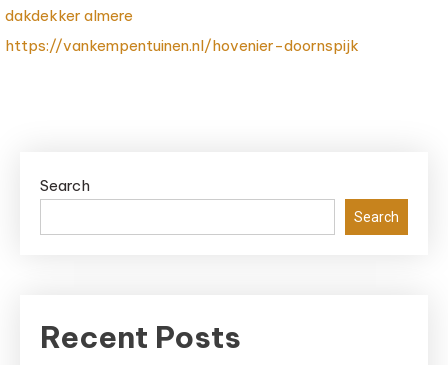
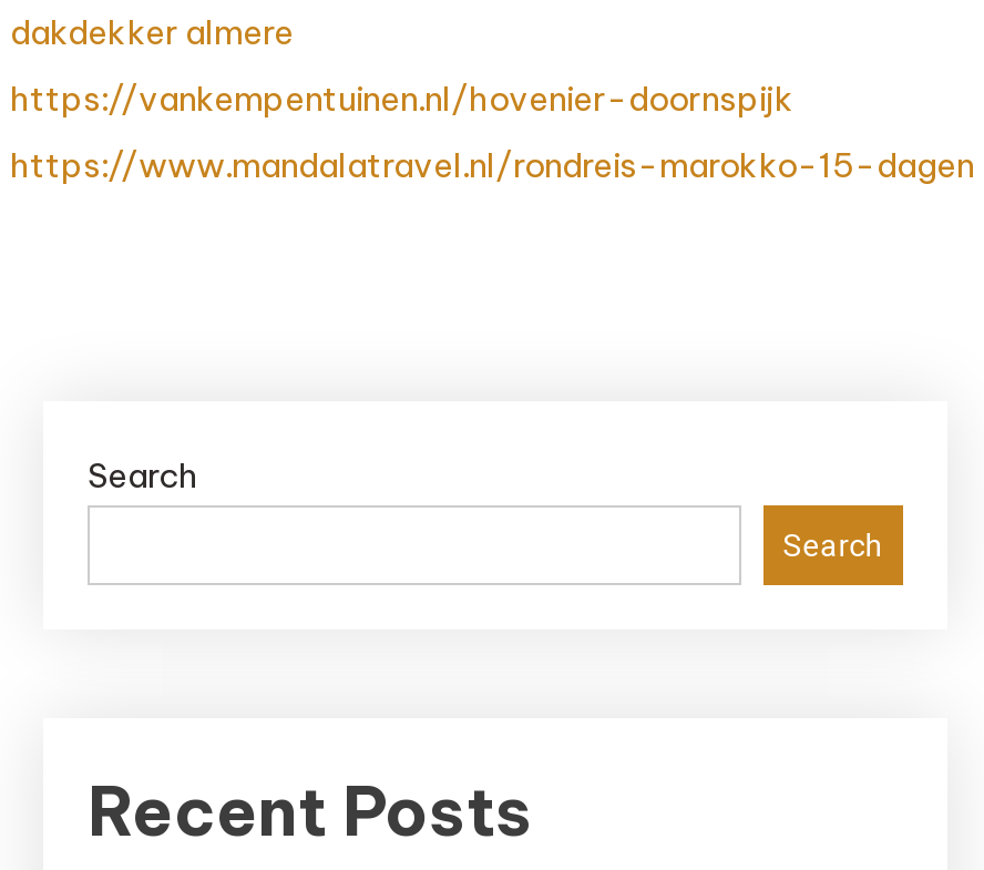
none -> [10,145,974,187] https://www.mandalatravel.nl/rondreis-marokko-15-dagen

